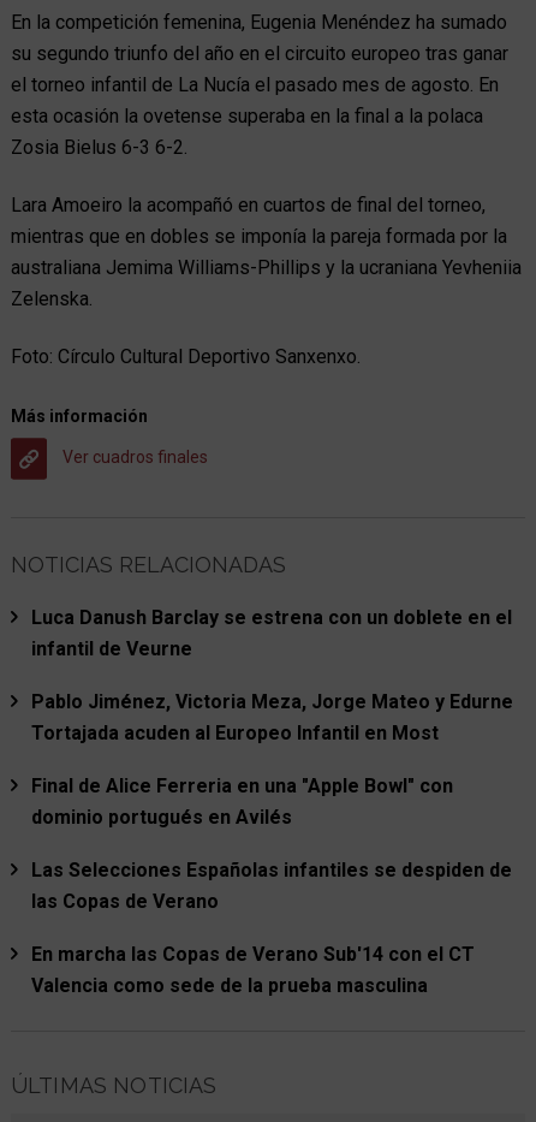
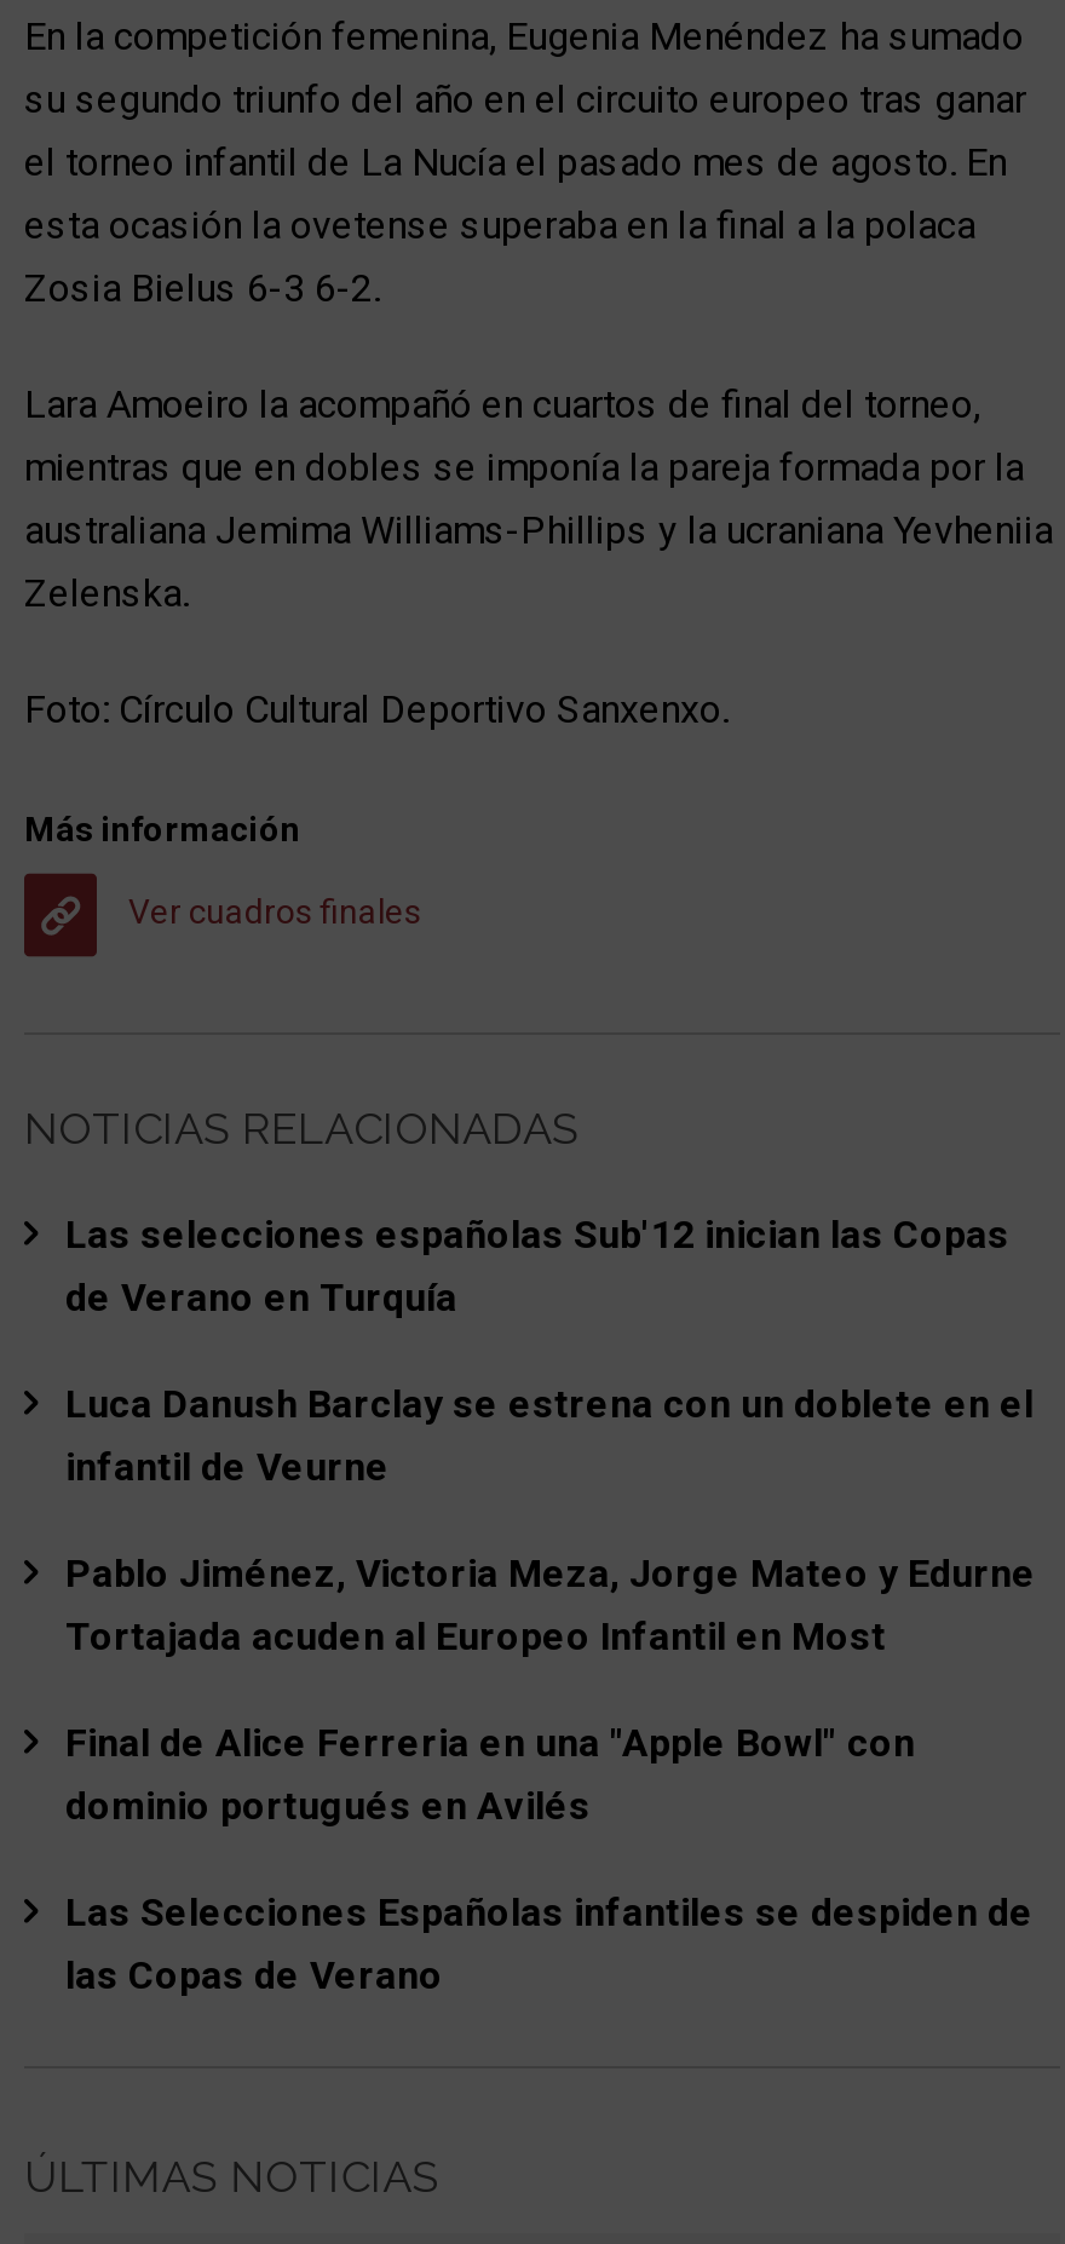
none -> [65,1211,1009,1320] Las selecciones españolas Sub'12 inician las Copas | de Verano en Turquía
moved [31,606,513,912] -> [65,1380,1036,1998]: Luca Danush Barclay se estrena con un doblete en el | infantil de Veurne | Pablo Jiménez, Victoria Meza, Jorge Mateo y Edurne | Tortajada acuden al Europeo Infantil en Most | Final de Alice Ferreria en una "Apple Bowl" con | dominio portugués en Avilés | Las Selecciones Españolas infantiles se despiden de | las Copas de Verano
[31,942,475,997] En marcha las Copas de Verano Sub'14 con el CT | Valencia como sede de la prueba masculina -> none

